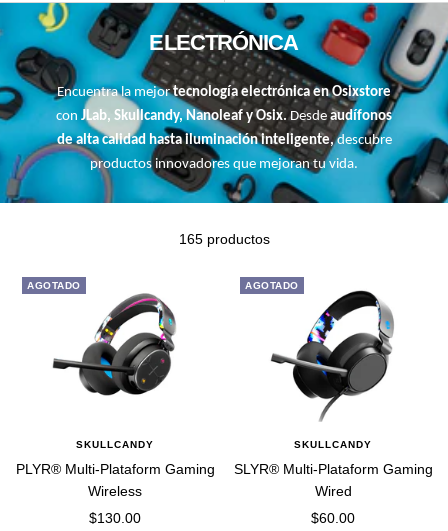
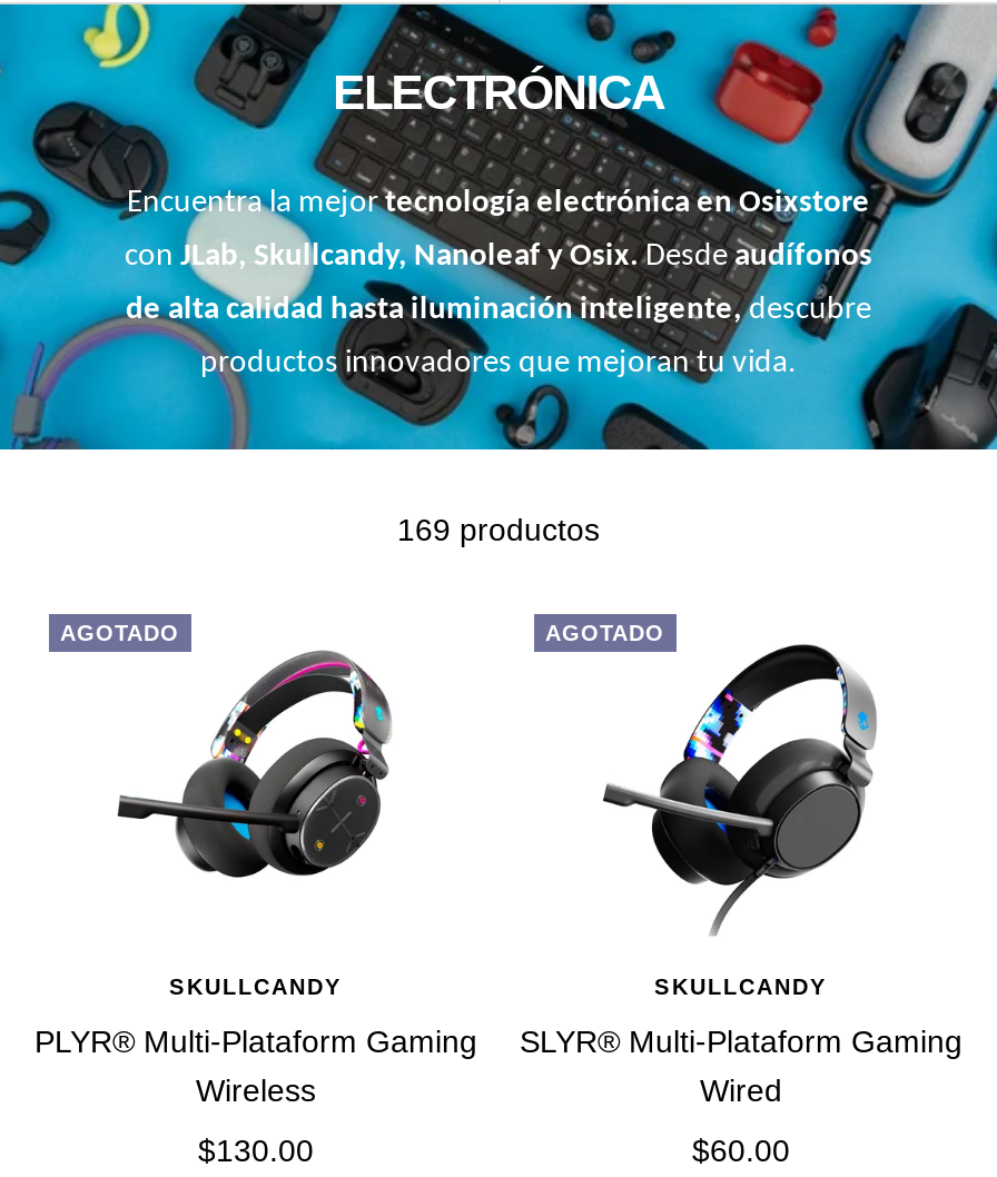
[178,231,269,247] 165 productos -> [397,512,600,547] 169 productos

